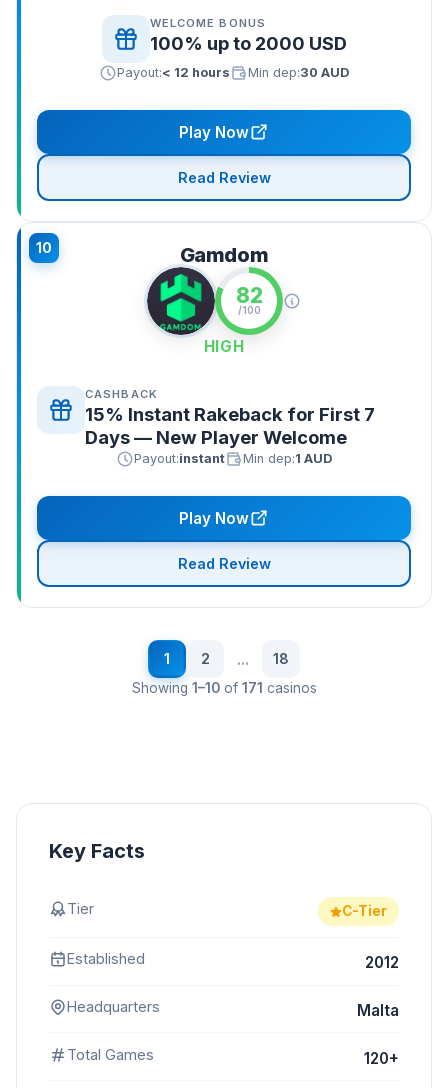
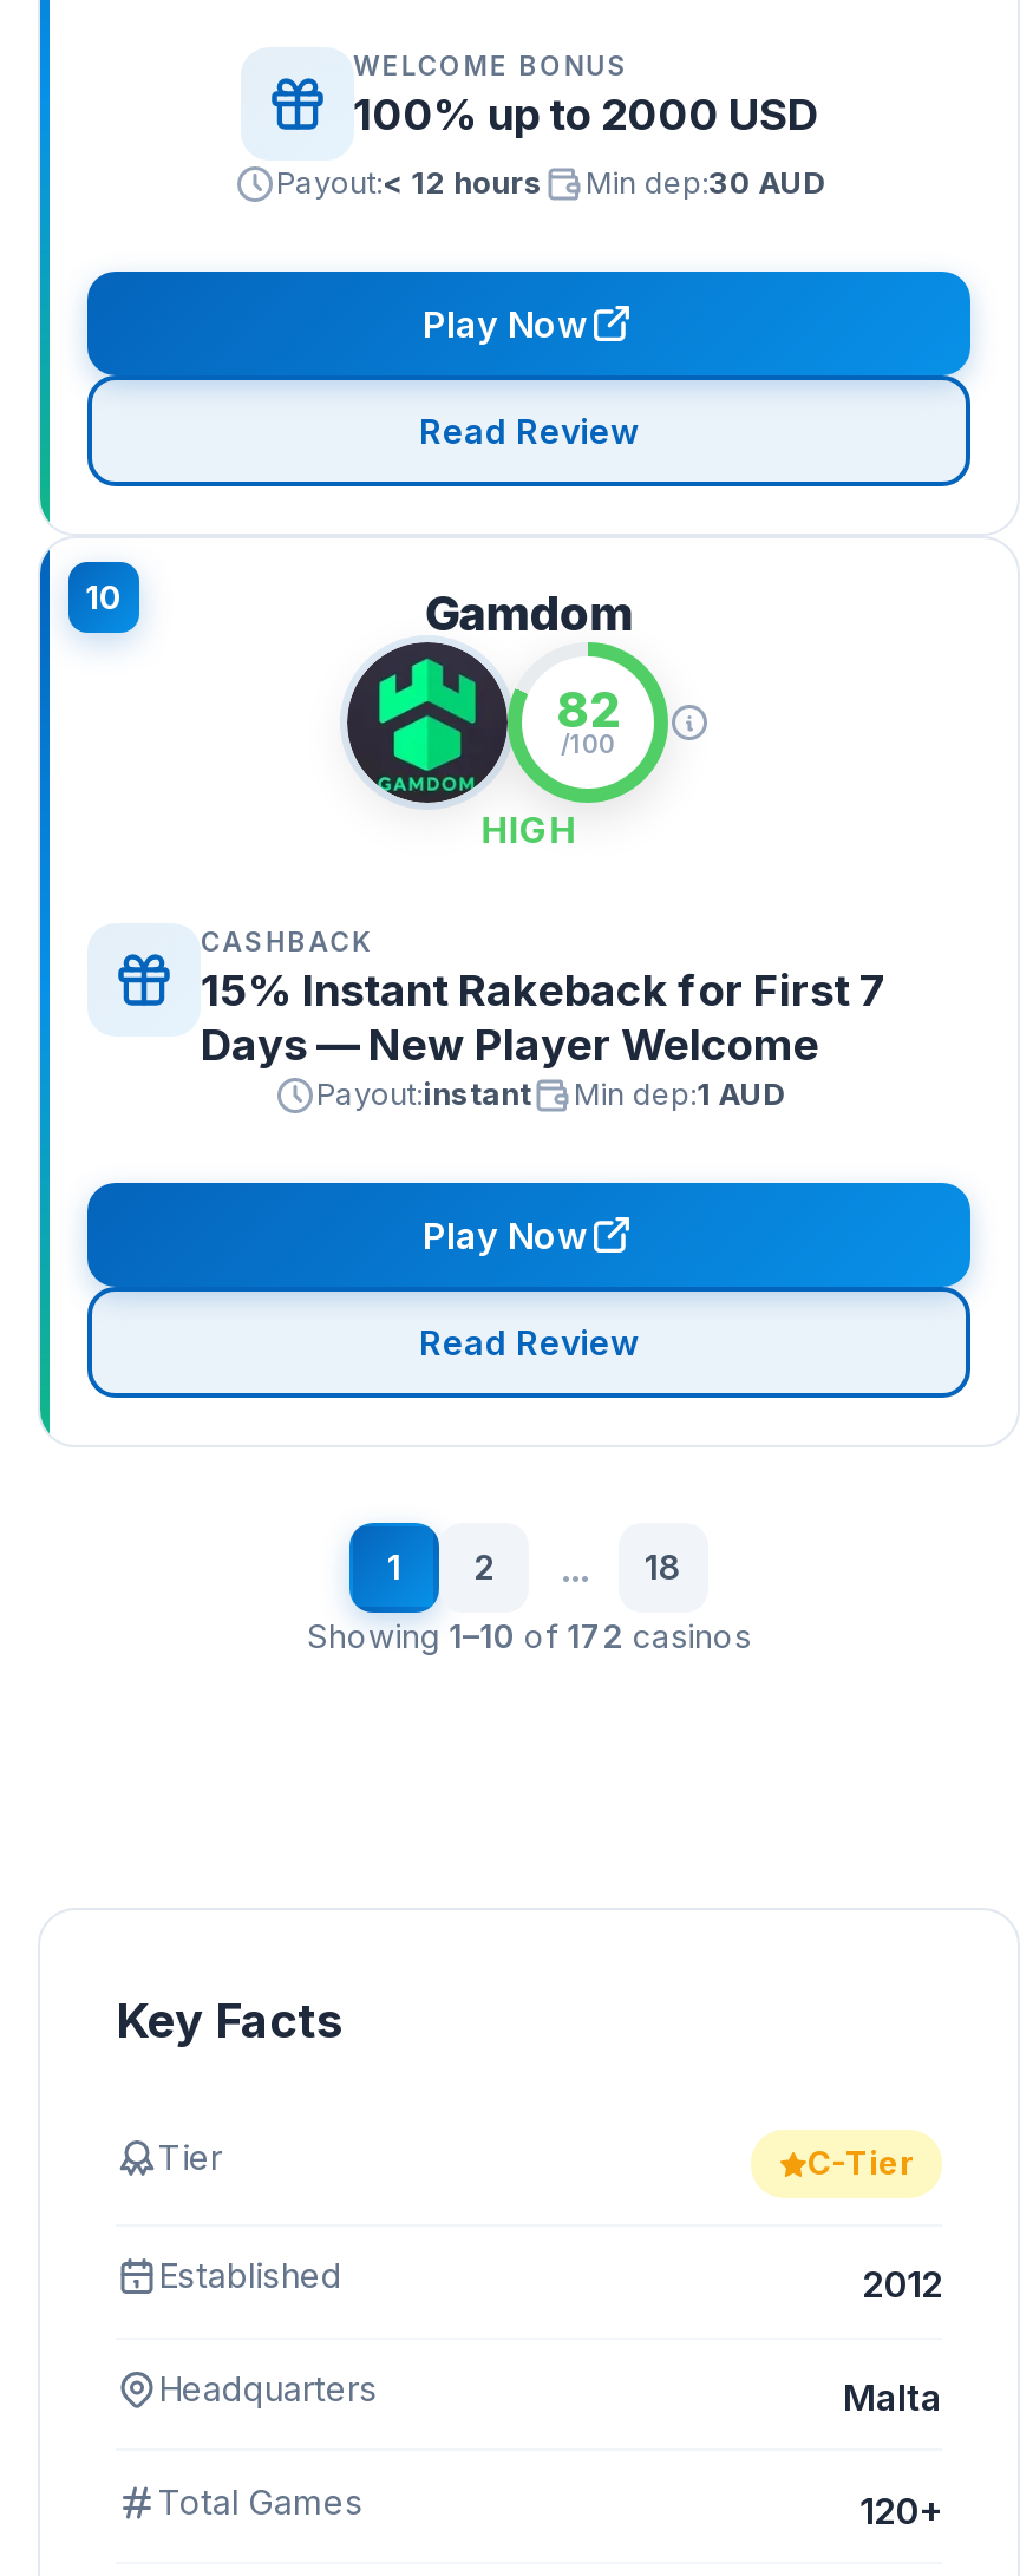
[131,680,316,696] Showing 1–10 of 171 casinos -> [307,1617,751,1655] Showing 1–10 of 172 casinos

